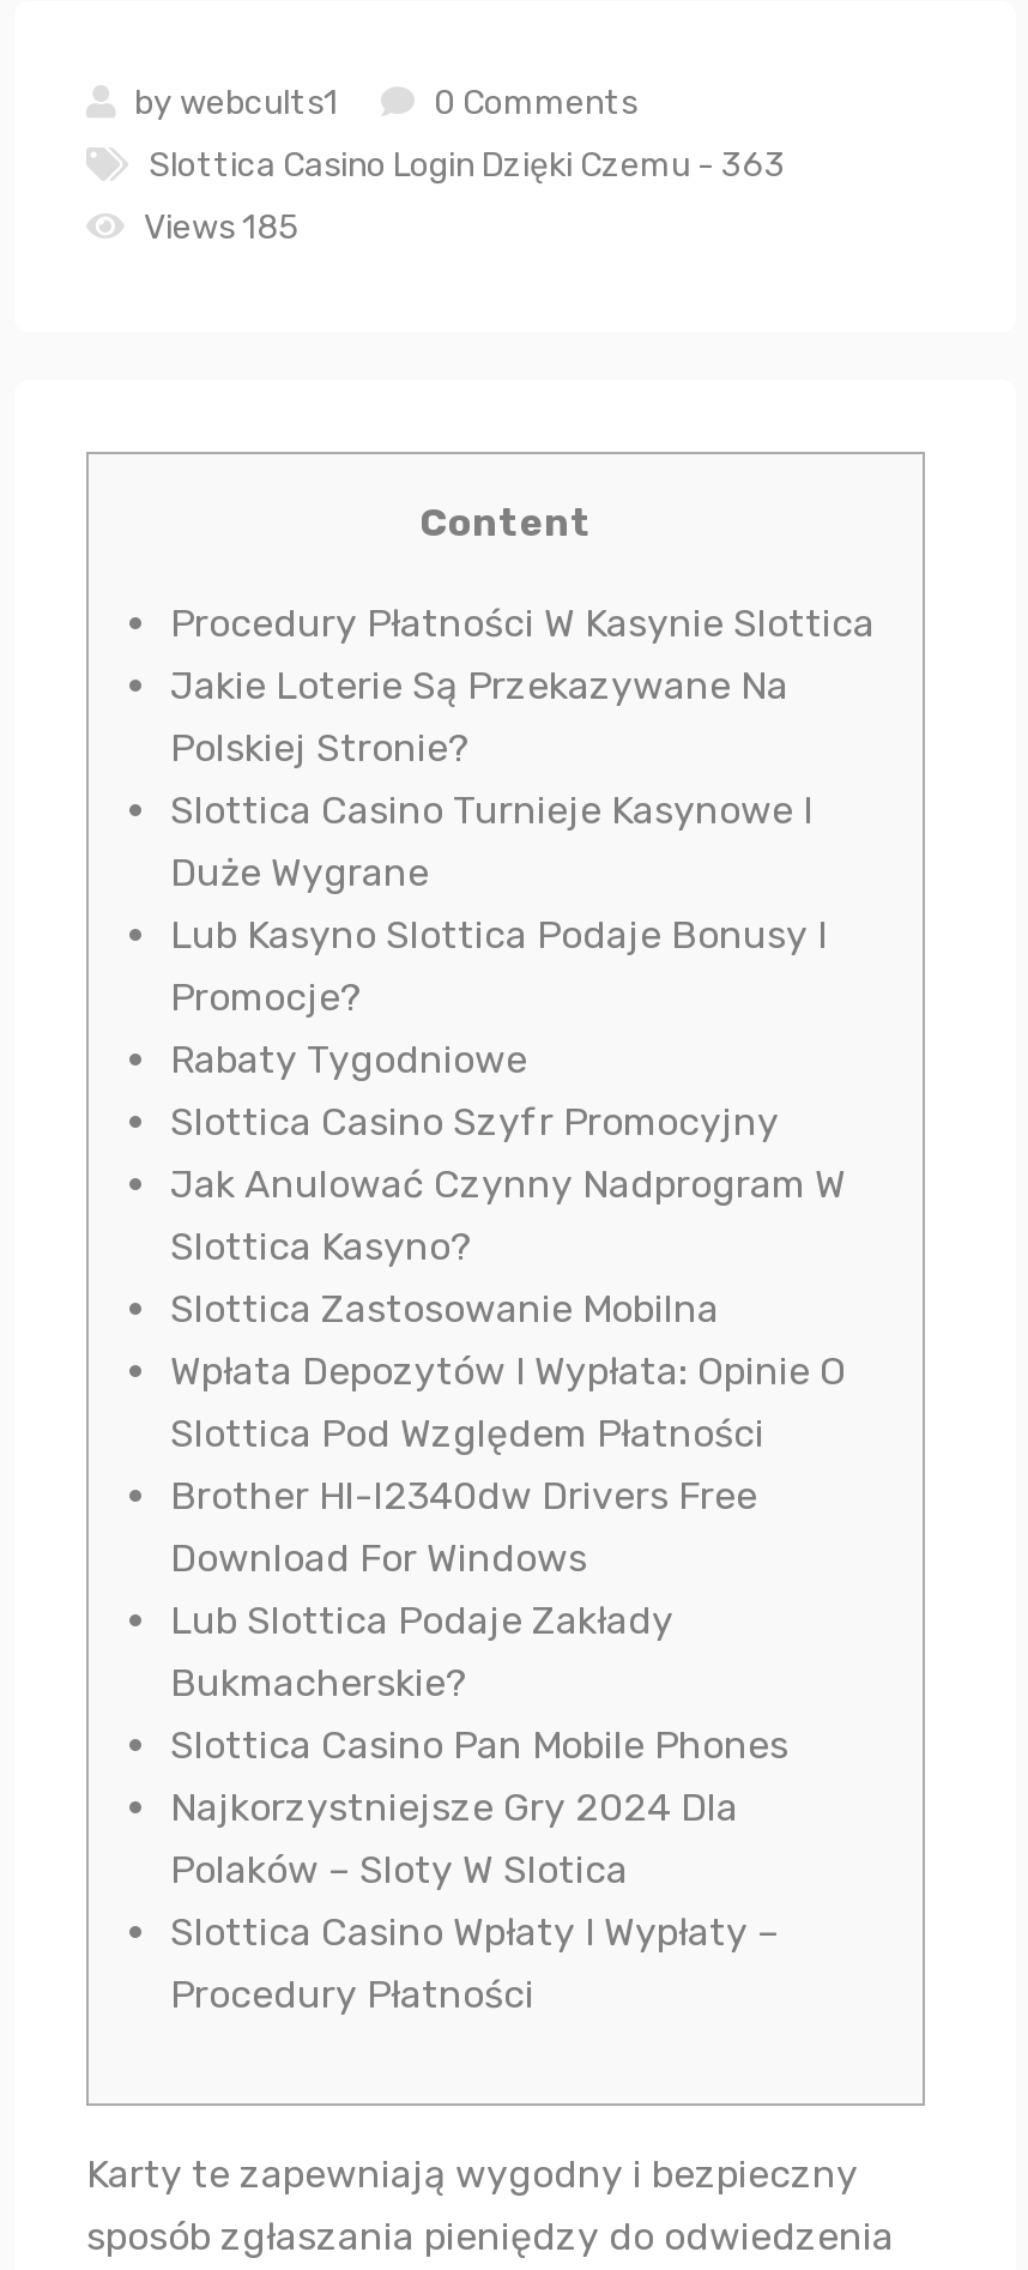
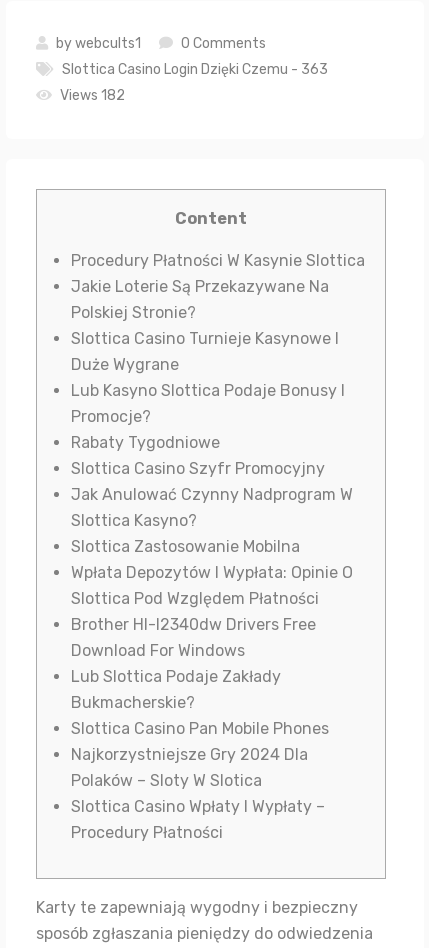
[137,207,300,248] Views 185 -> [57,87,125,104] Views 182

